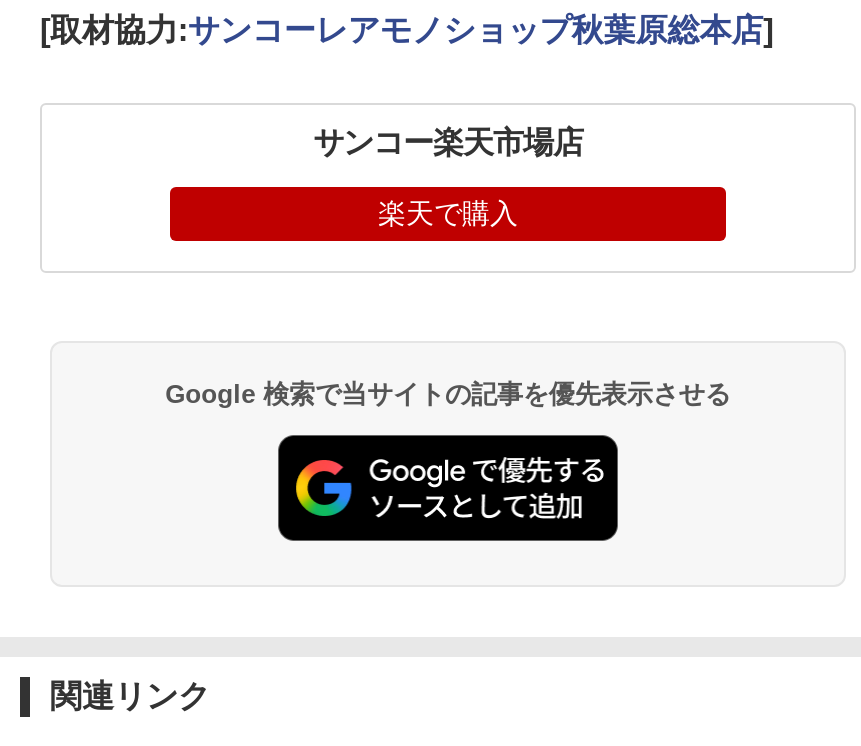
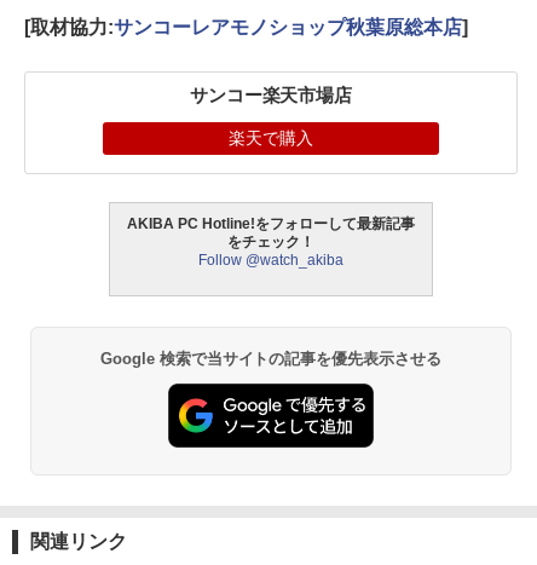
none -> [127,215,415,268] AKIBA PC Hotline!をフォローして最新記事 | をチェック！ | Follow @watch_akiba

